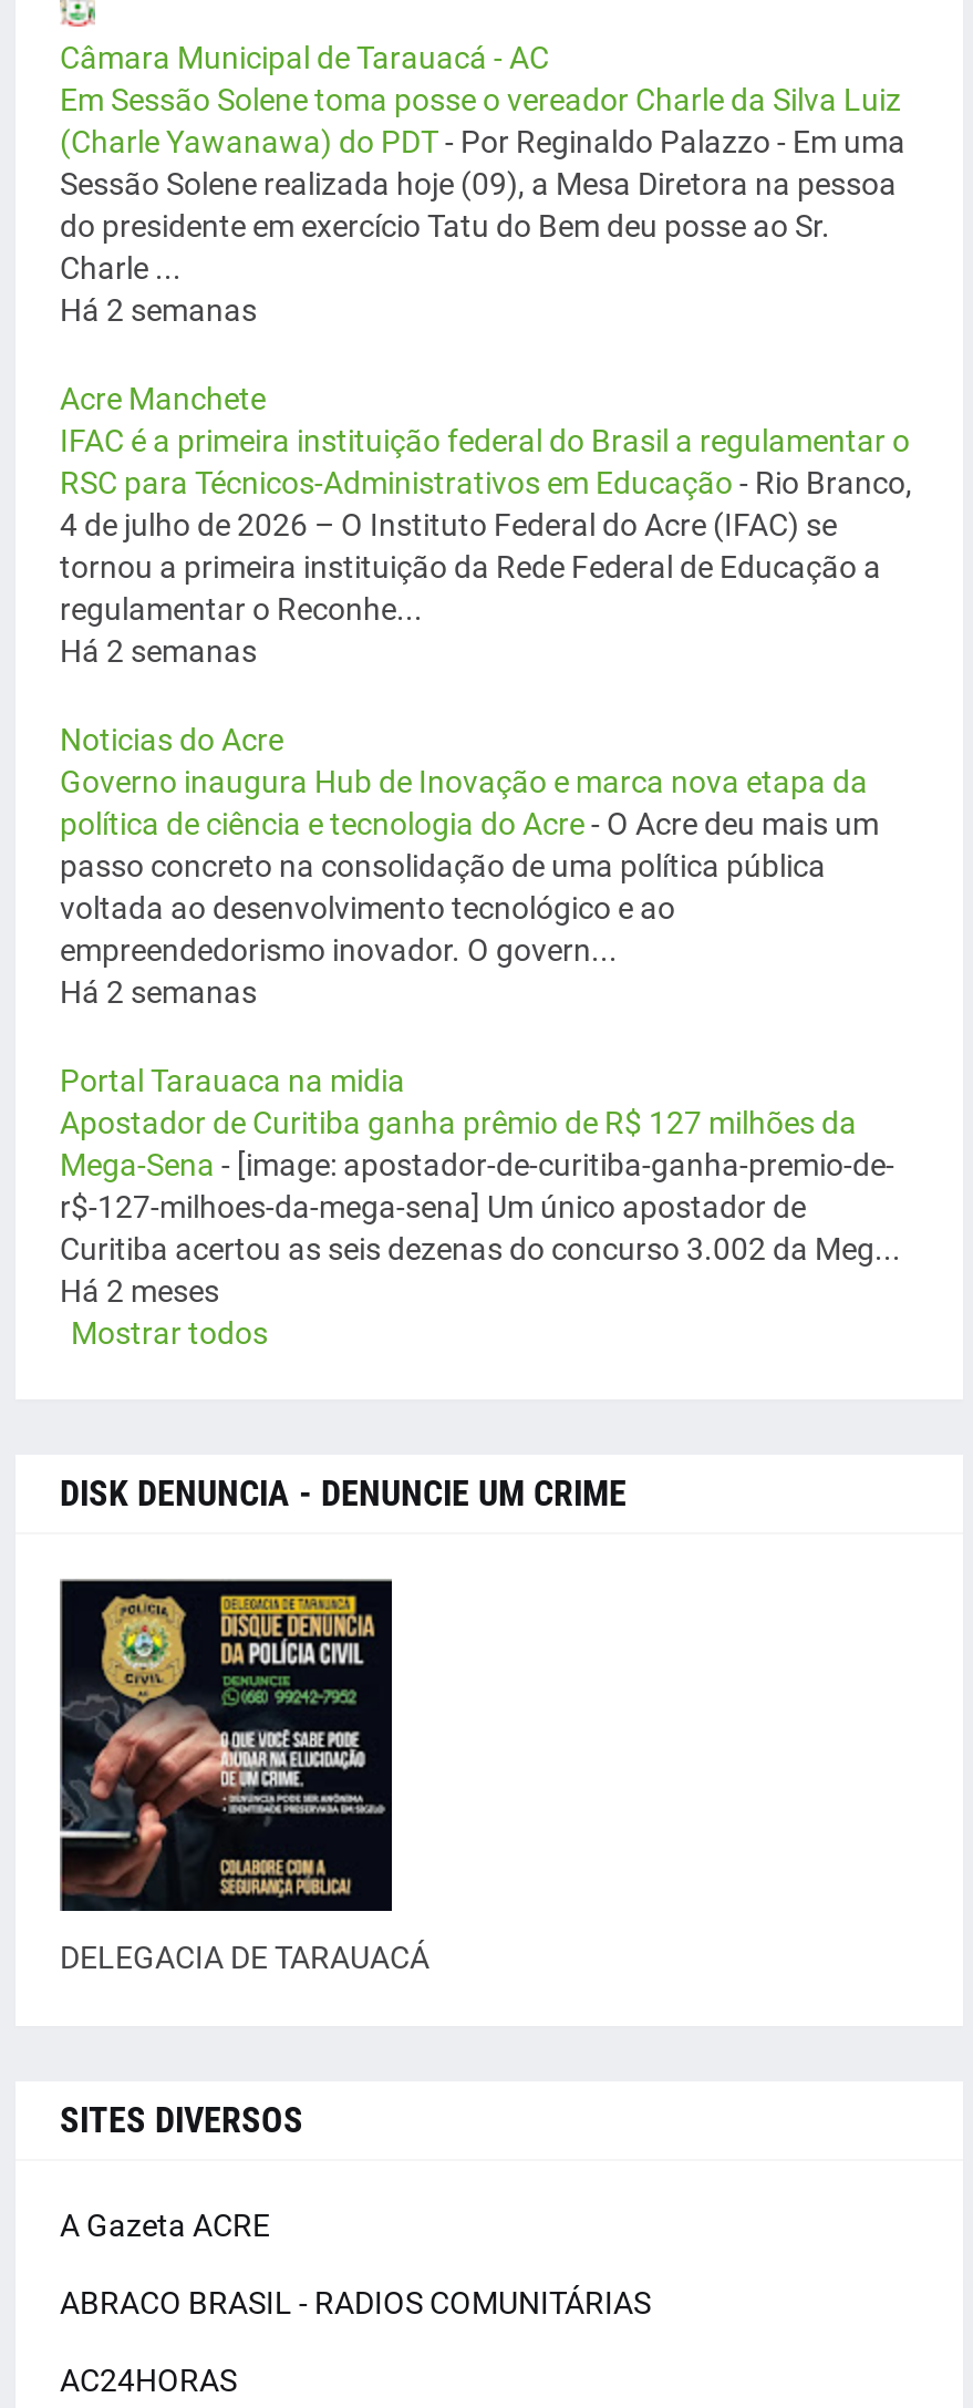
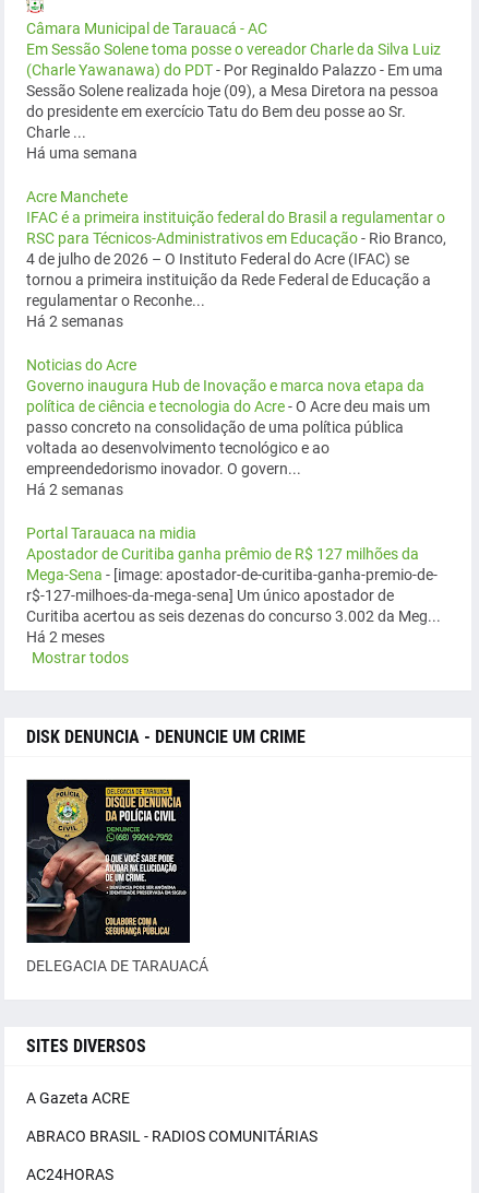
[60,292,257,327] Há 2 semanas -> [26,144,137,162] Há uma semana

